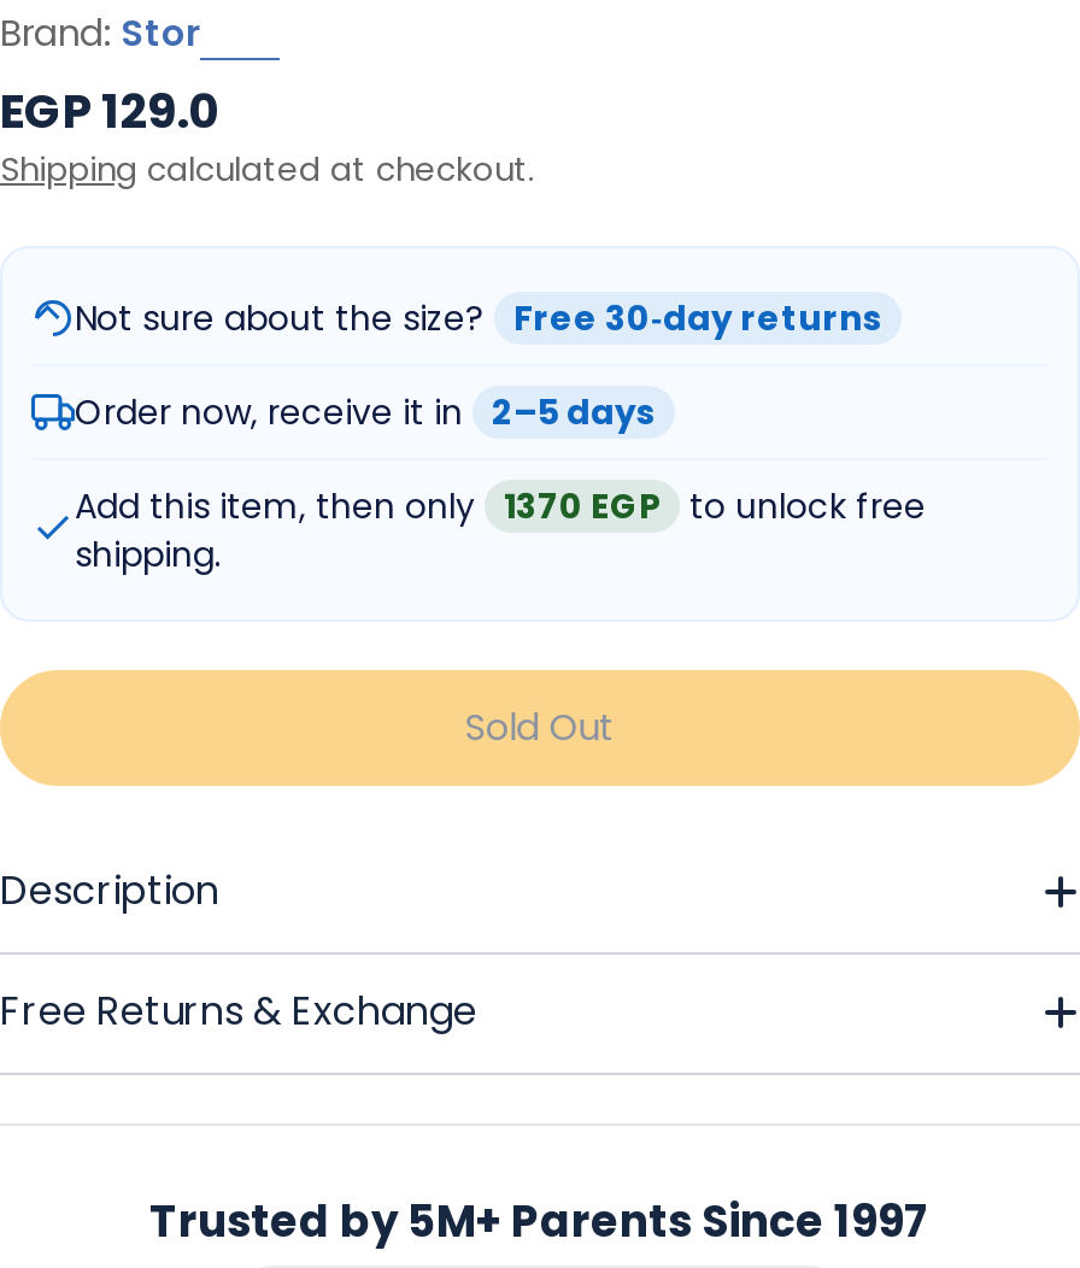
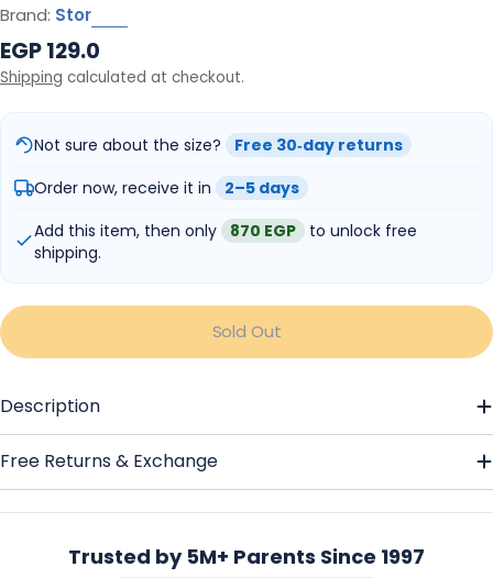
[75,482,926,530] Add this item, then only 1370 EGP to unlock free -> [34,220,417,242] Add this item, then only 870 EGP to unlock free

